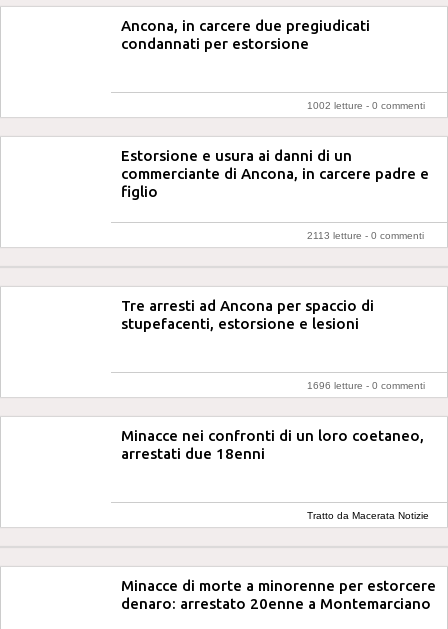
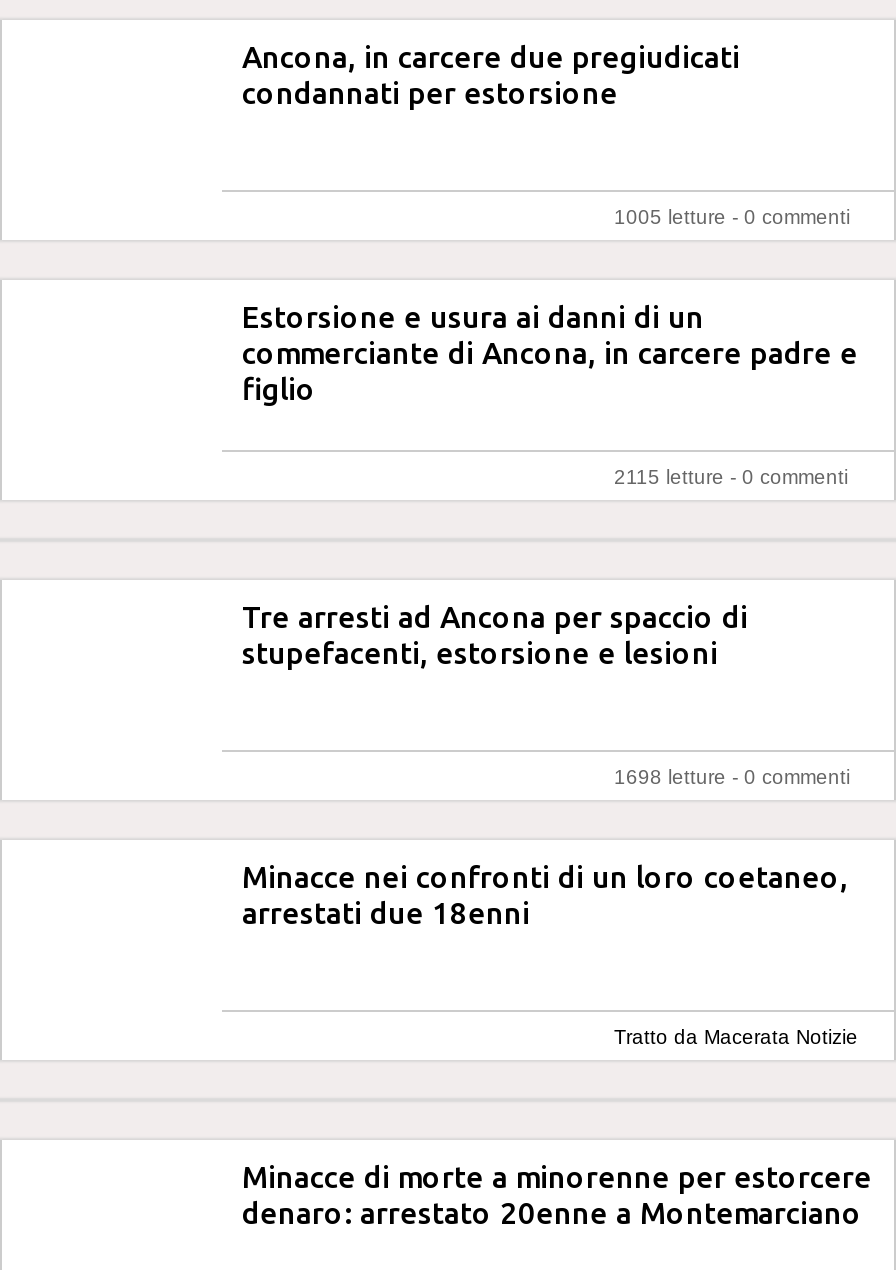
[307,100,425,111] 1002 letture - 0 commenti -> [614,206,850,228] 1005 letture - 0 commenti
[307,230,424,241] 2113 letture - 0 commenti -> [614,466,848,488] 2115 letture - 0 commenti
[307,380,425,391] 1696 letture - 0 commenti -> [614,766,850,788] 1698 letture - 0 commenti

